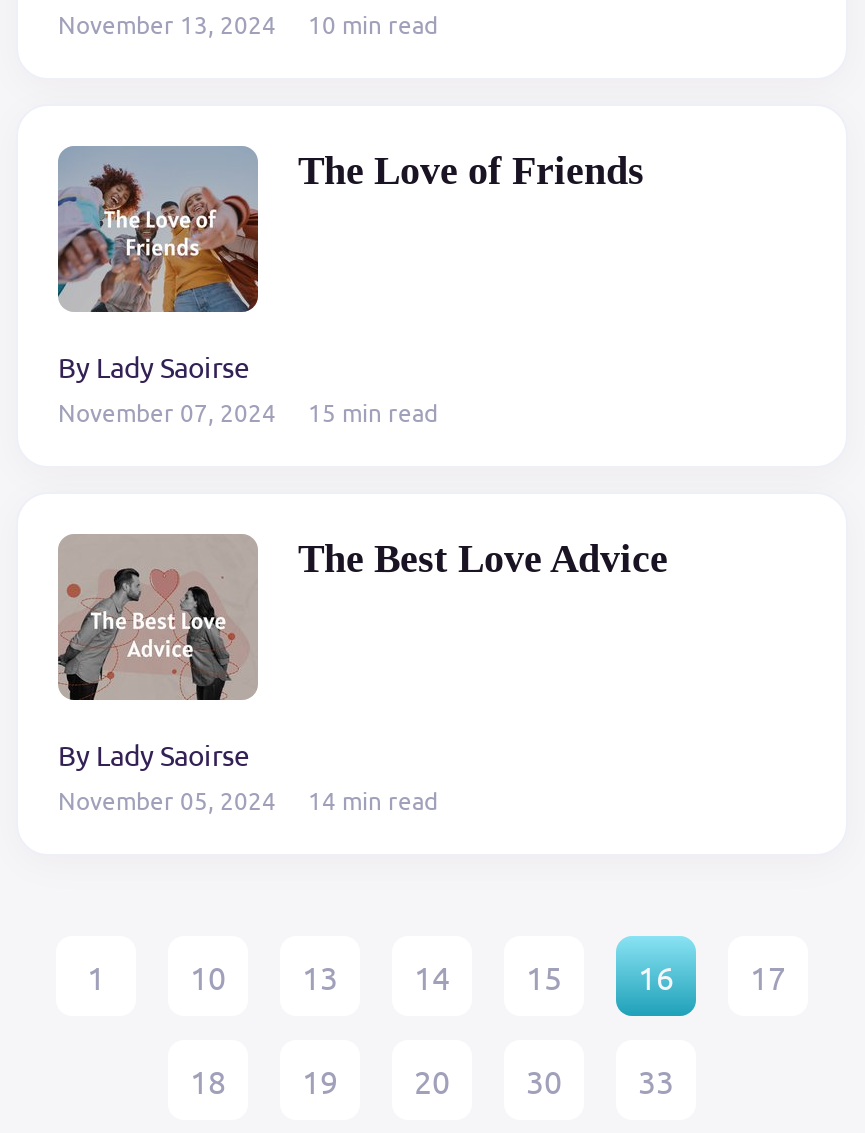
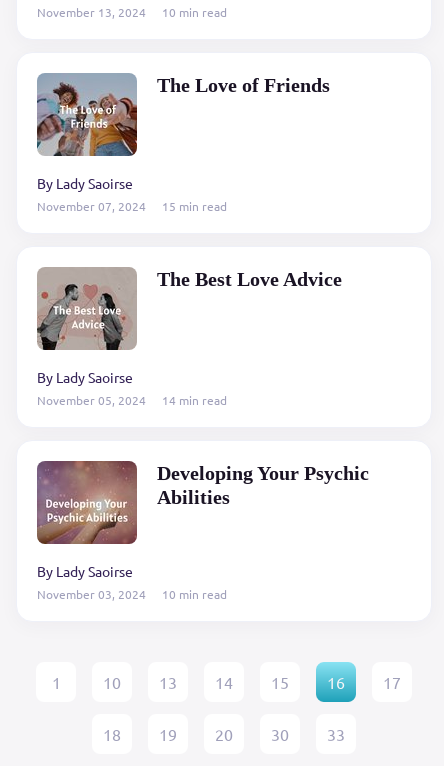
none -> [36,461,369,602] [image] | Developing Your Psychic | Abilities | By Lady Saoirse | November 03, 2024 | 10 min read

